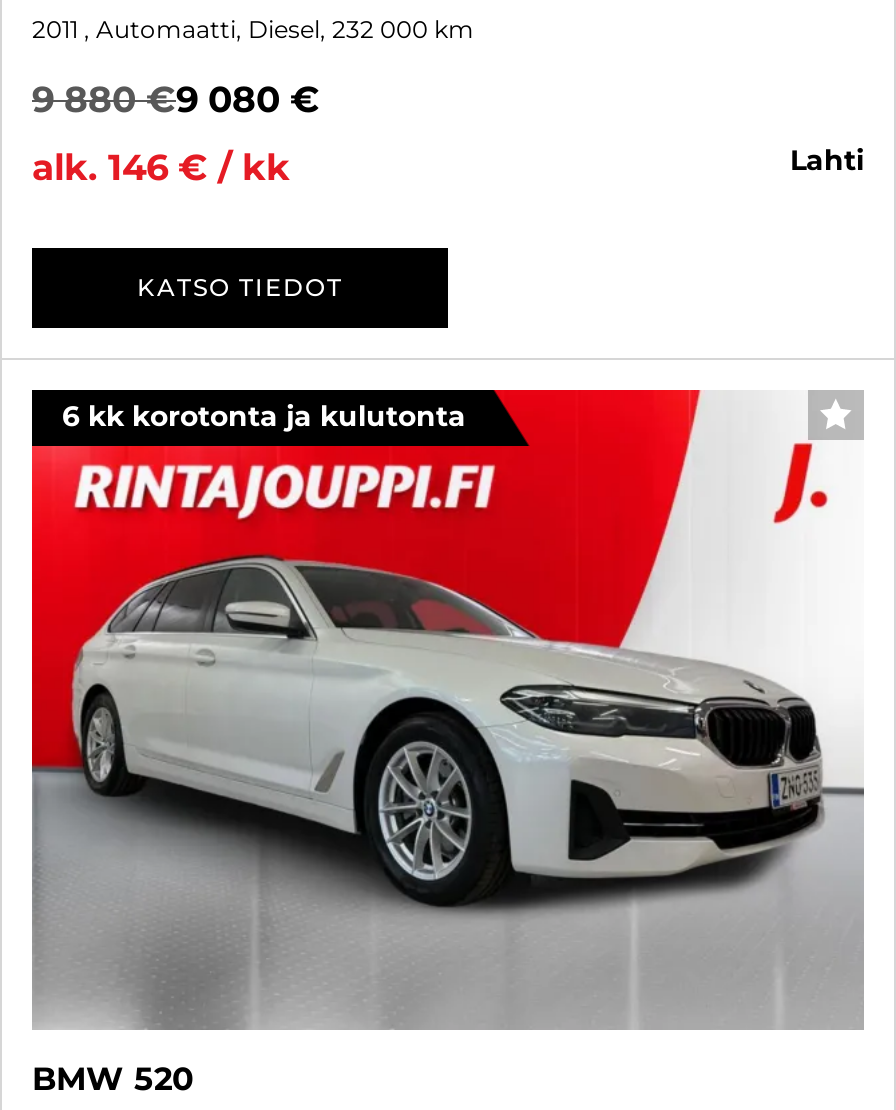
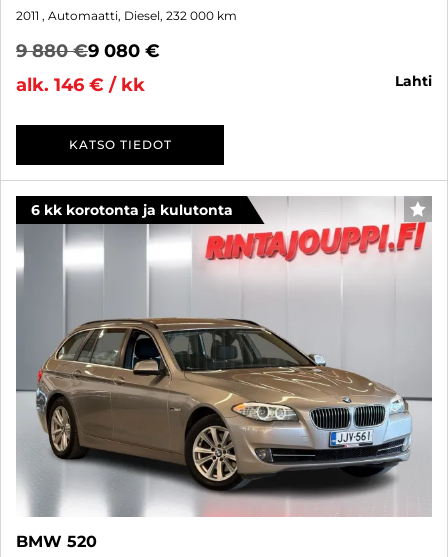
[30,388,862,1032] [image] -> [15,196,432,517] [image]

